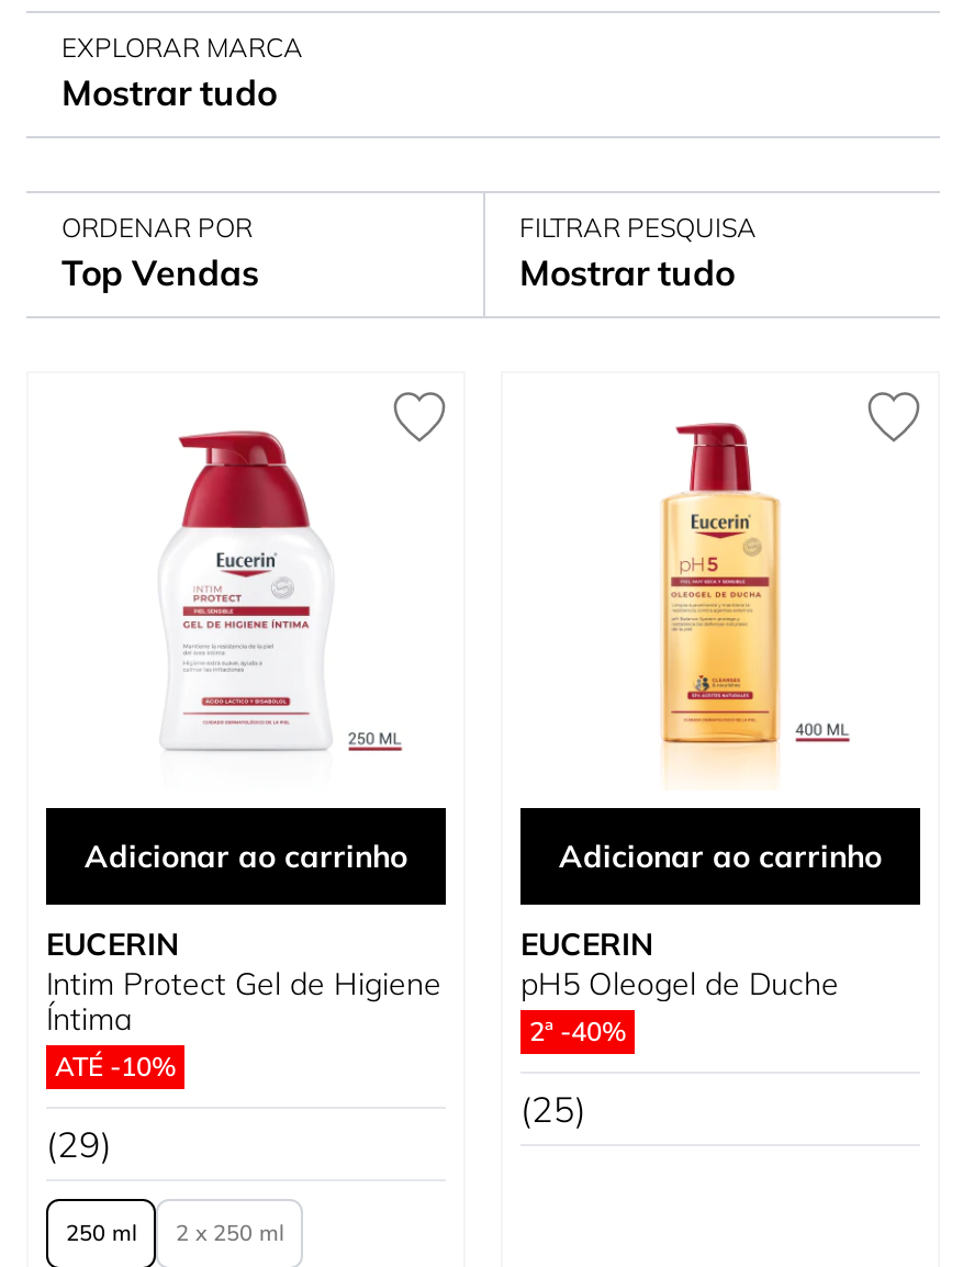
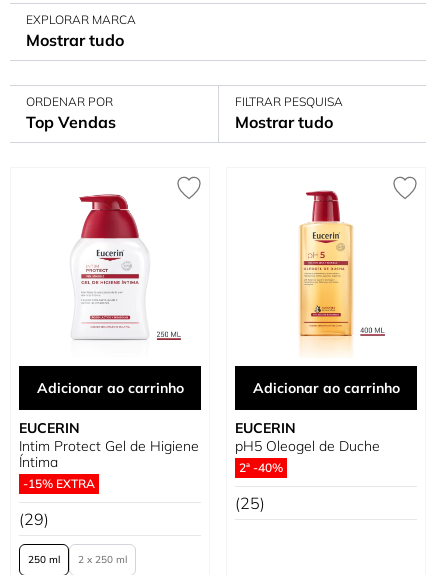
[55,1050,176,1083] ATÉ -10% -> [23,476,95,491] -15% EXTRA

